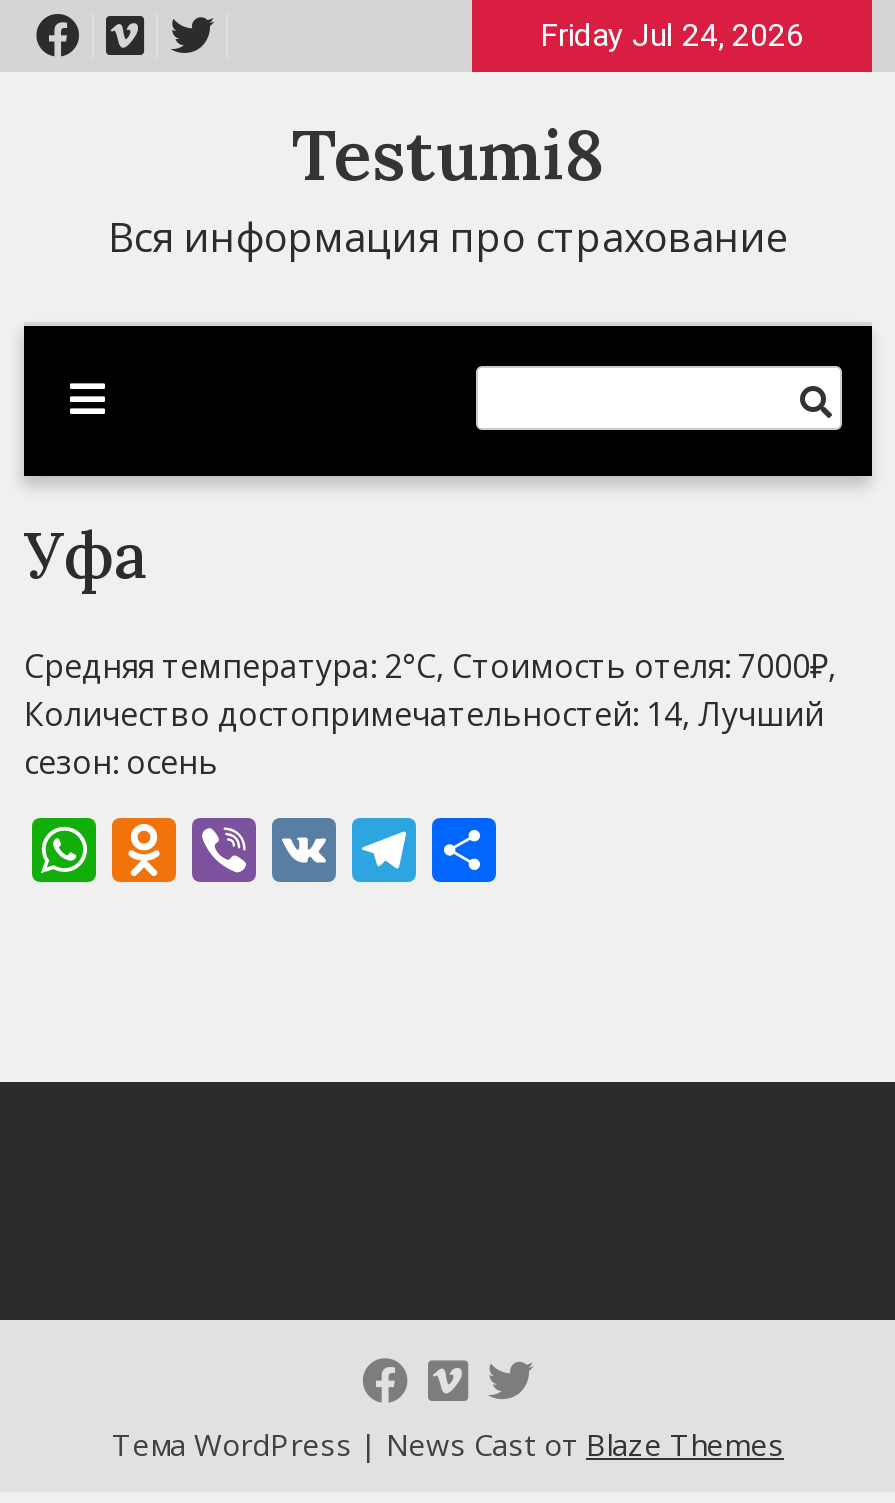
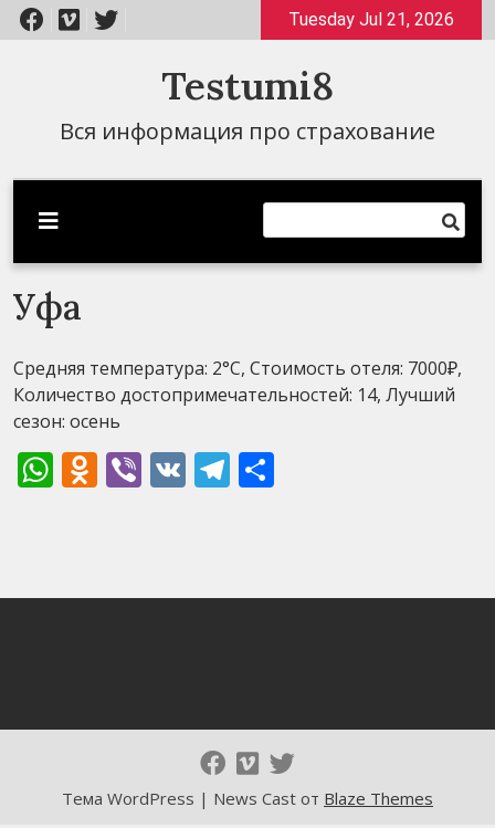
[540,16,804,54] Friday Jul 24, 2026 -> [288,9,454,30] Tuesday Jul 21, 2026

